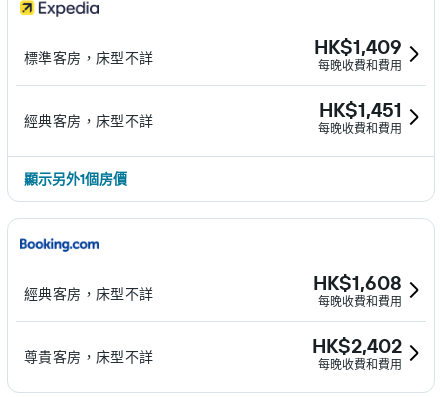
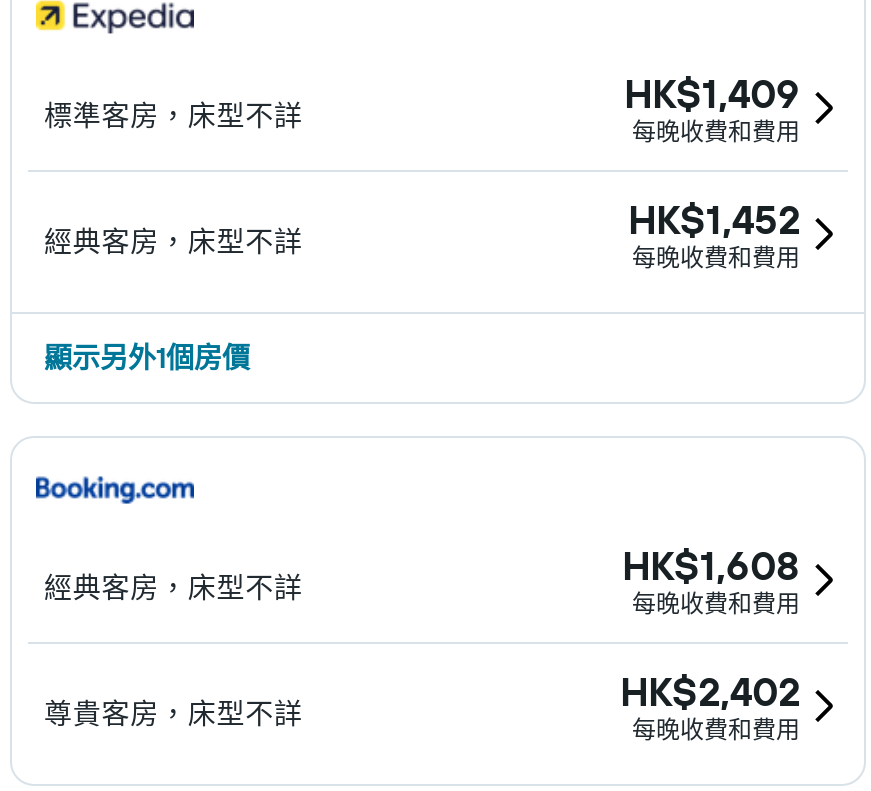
[319,97,402,122] HK$1,451 -> [628,194,800,244] HK$1,452

